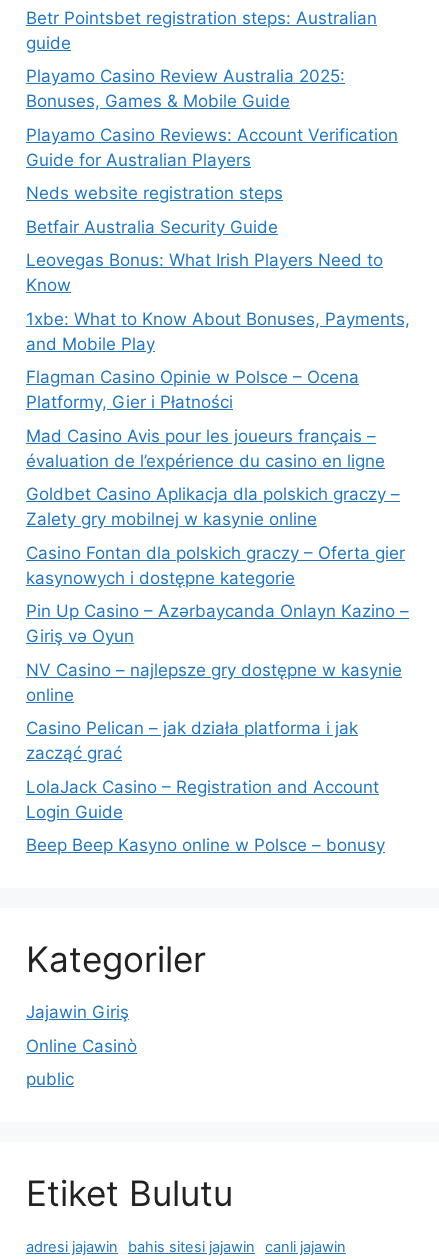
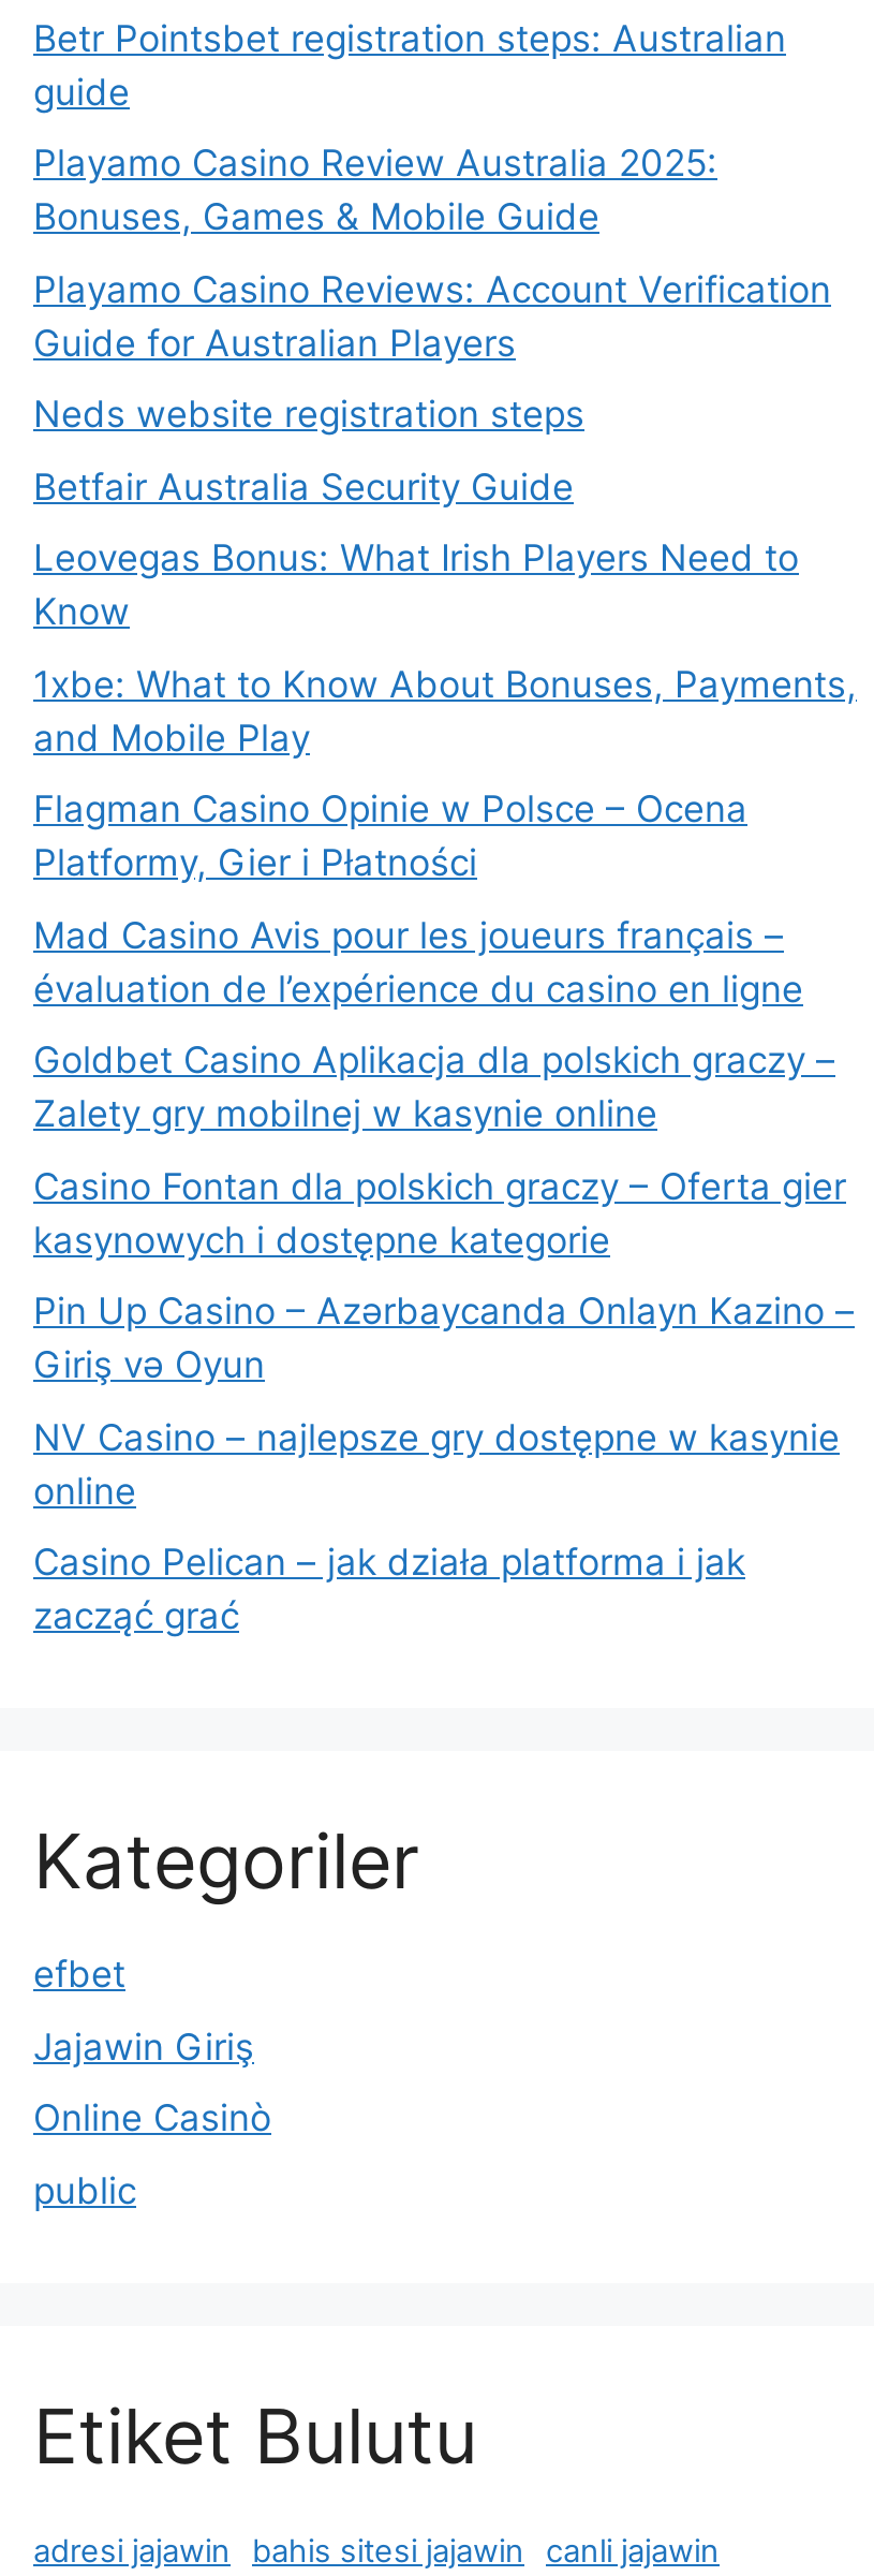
[26,777,385,855] LolaJack Casino – Registration and Account | Login Guide | Beep Beep Kasyno online w Polsce – bonusy -> none
moved [26,938,206,980] -> [33,1816,419,1906]: Kategoriler
none -> [33,1953,125,1996] efbet

